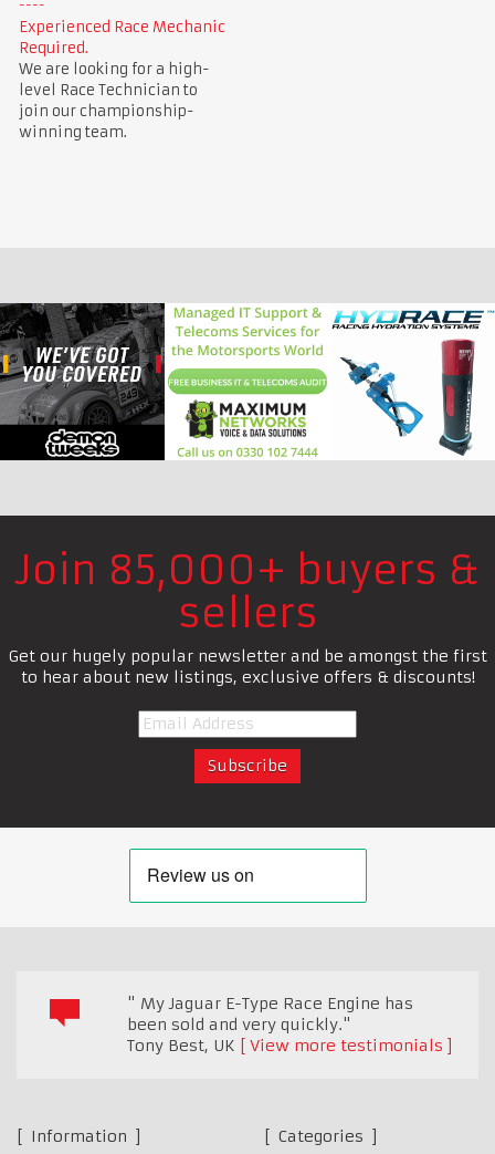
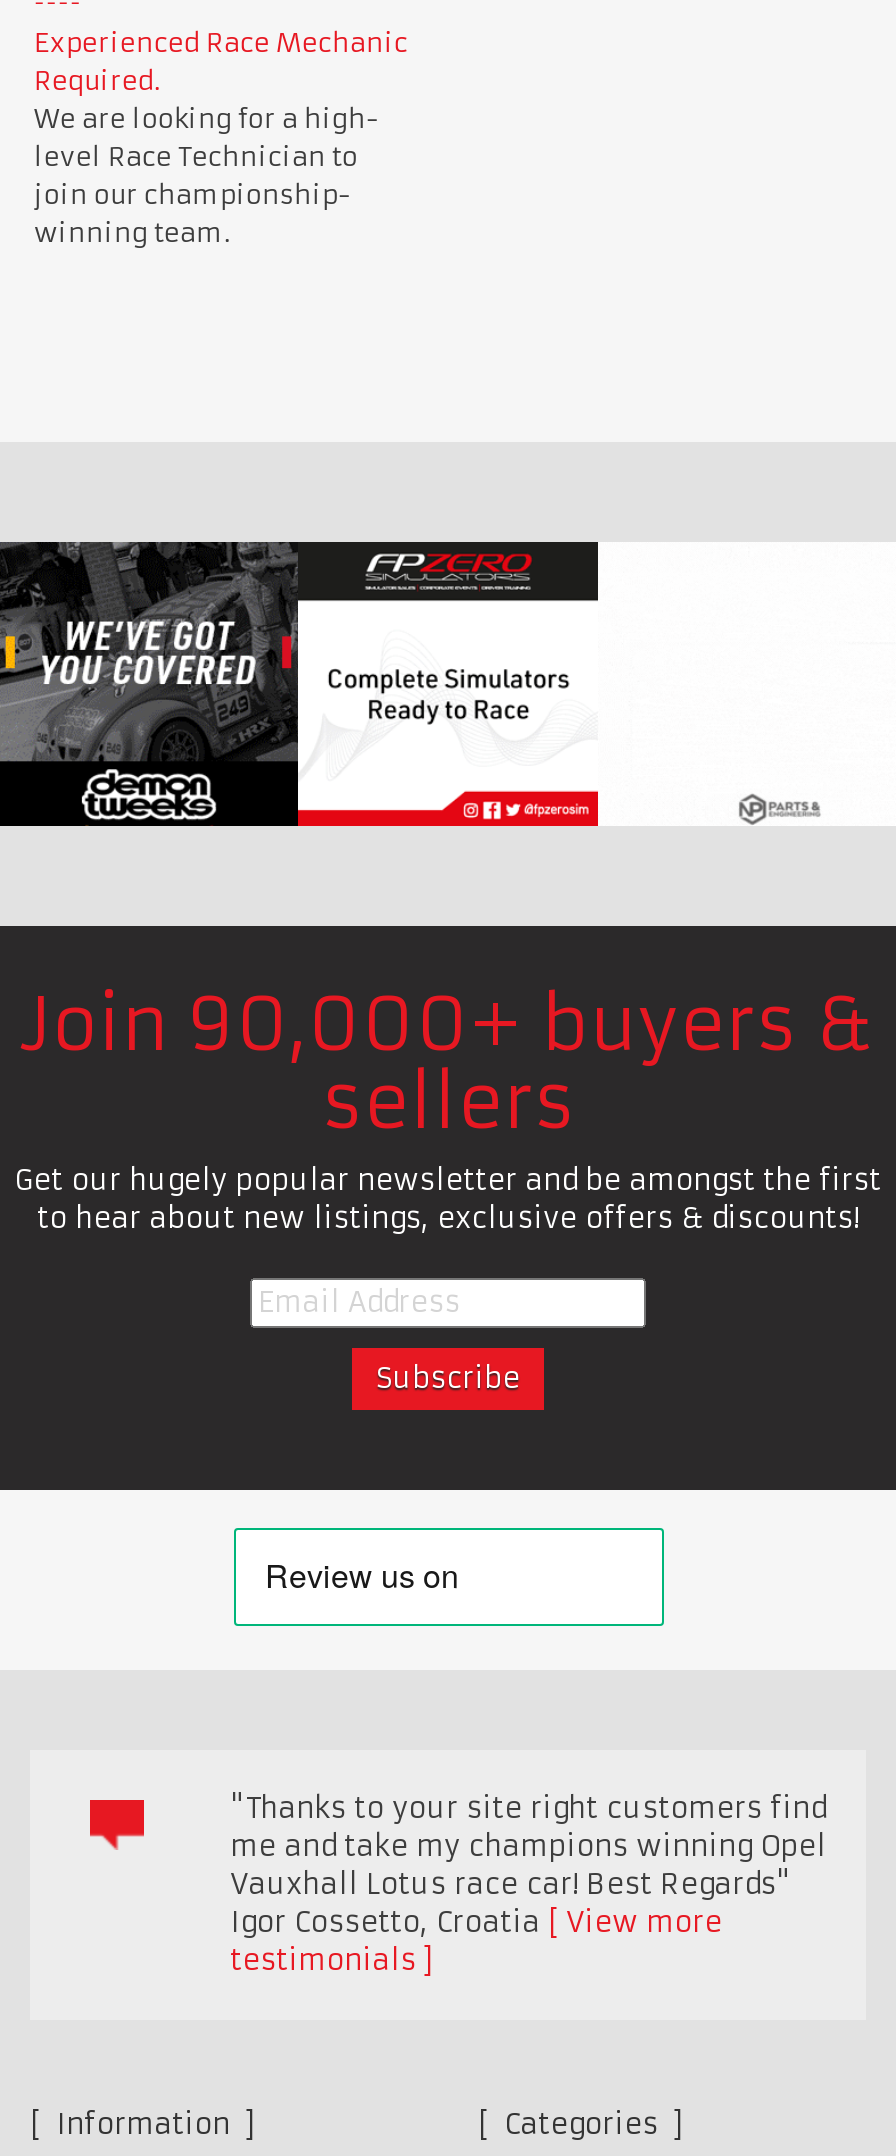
[164,303,492,460] [image] -> [296,540,890,828] [image]
[15,546,480,595] Join 85,000+ buyers & -> [21,980,875,1070] Join 90,000+ buyers &
[127,994,443,1056] " My Jaguar E-Type Race Engine has | been sold and very quickly." | Tony Best, UK View more testimonials -> [230,1790,826,1978] "Thanks to your site right customers find | me and take my champions winning Opel | Vauxhall Lotus race car! Best Regards" | Igor Cossetto, Croatia View more | testimonials

